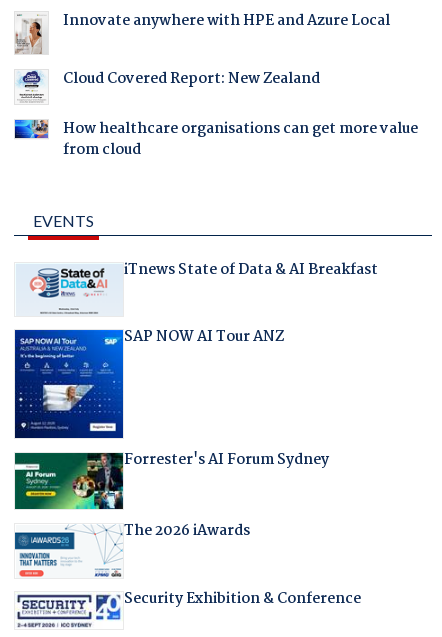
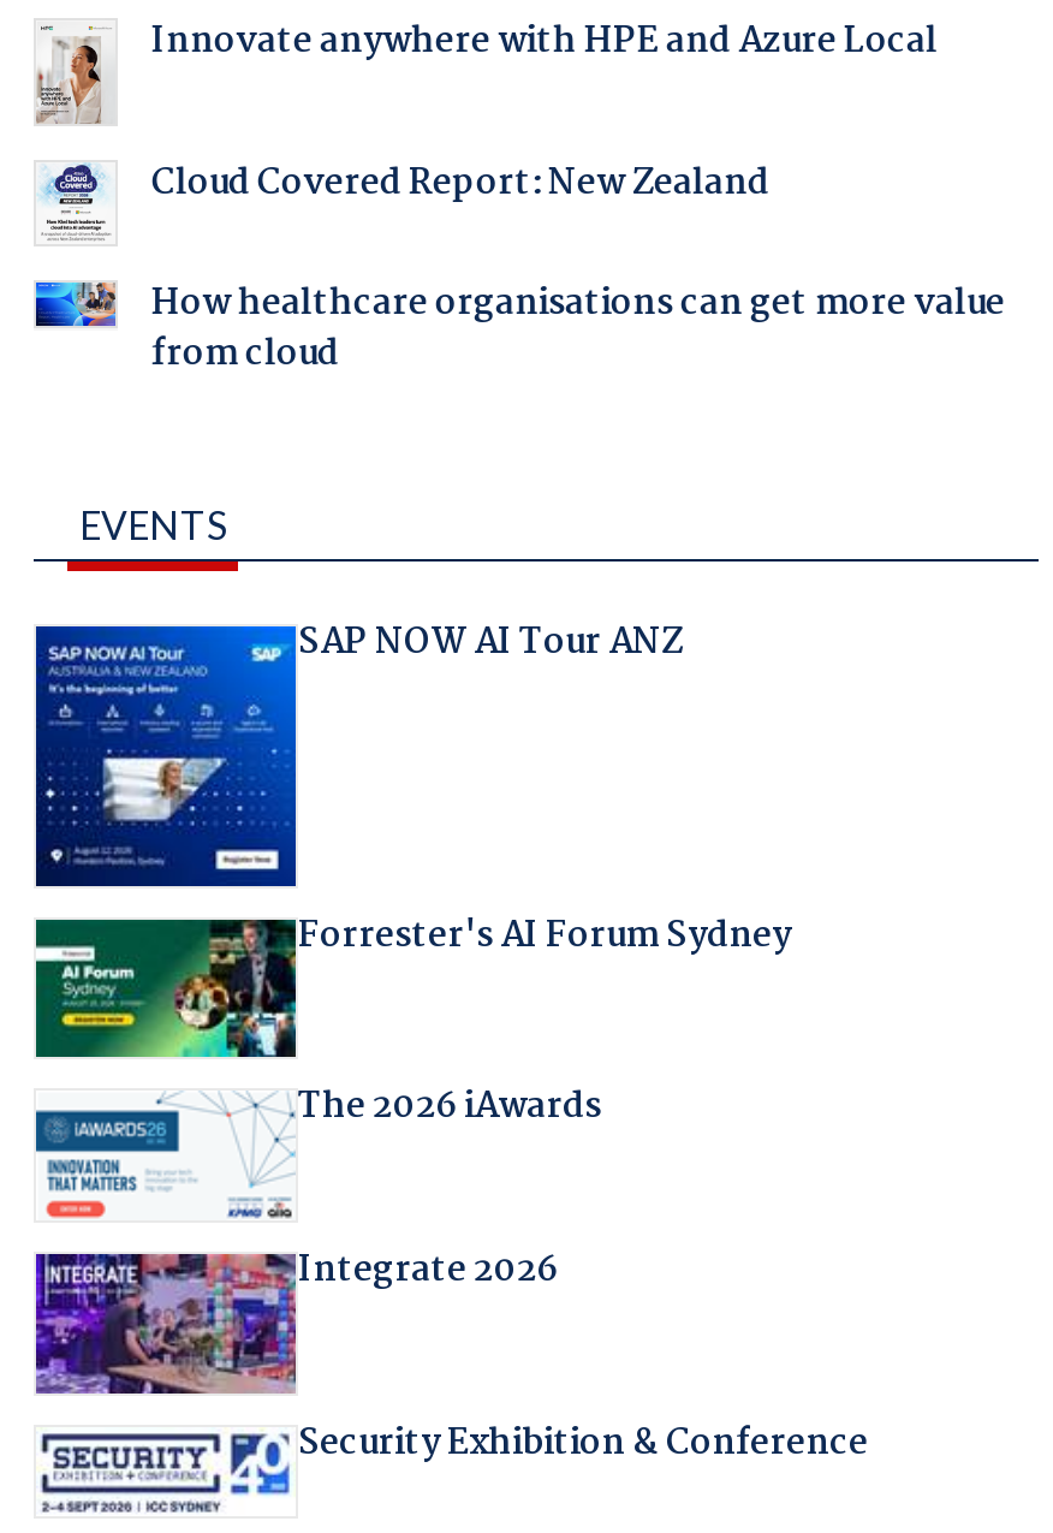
[17,258,378,315] [image] | iTnews State of Data & AI Breakfast -> none
moved [14,325,329,543] -> [34,615,791,1137]: [image] | SAP NOW AI Tour ANZ | Forrester's AI Forum Sydney | The 2026 iAwards
moved [15,534,53,572] -> [36,1117,127,1208]: [image]
none -> [34,1243,558,1398] [image] | Integrate 2026

